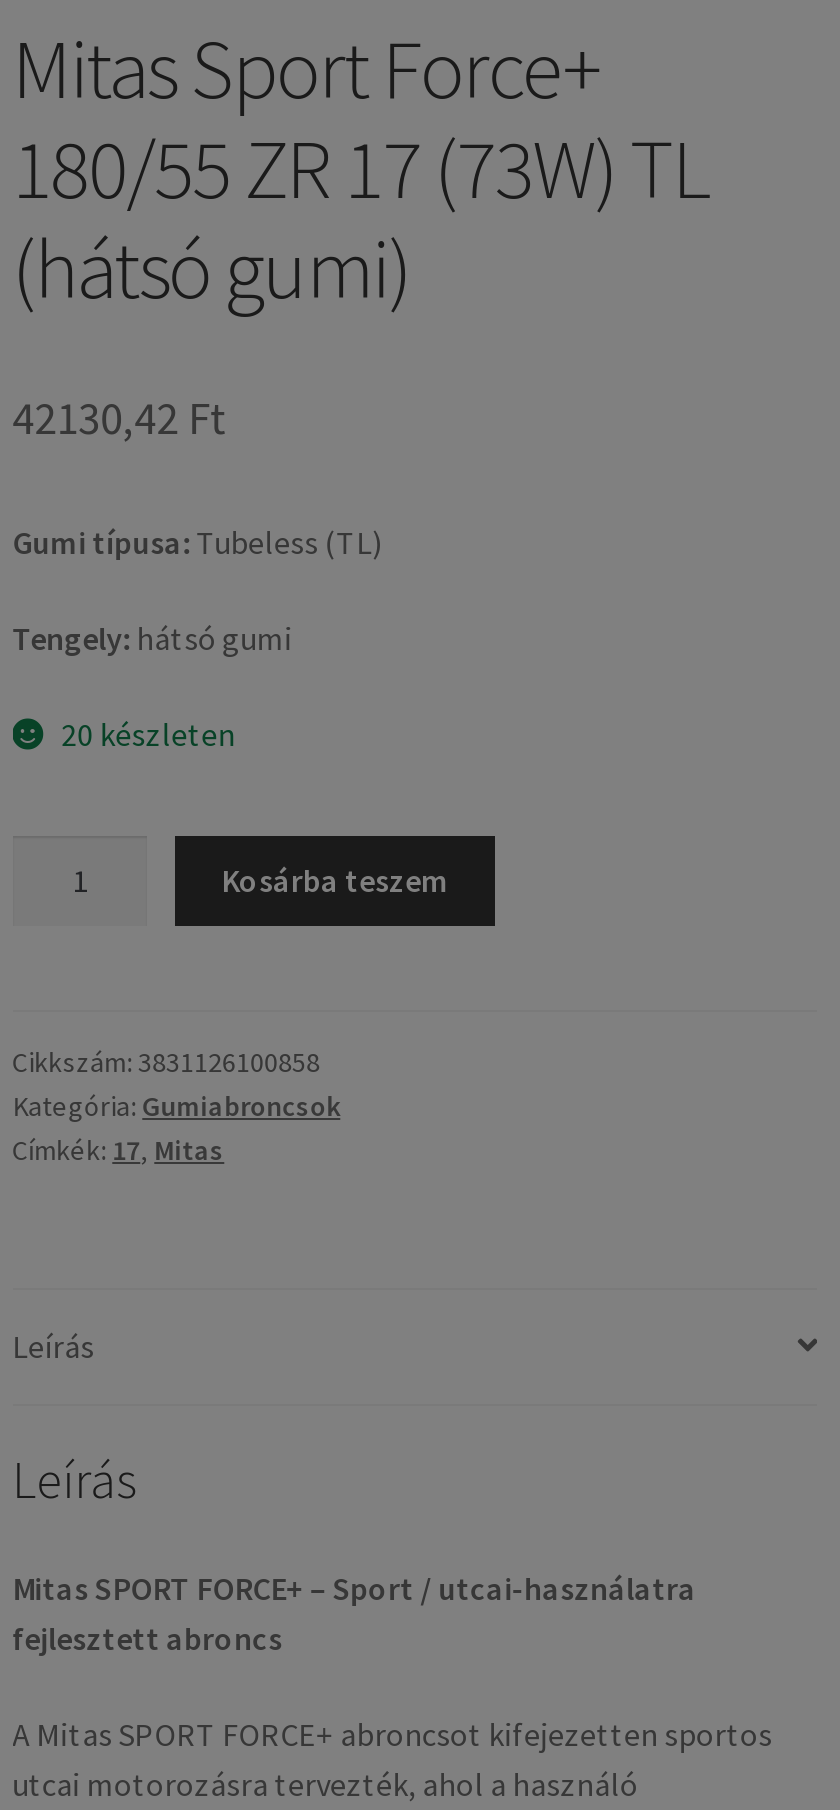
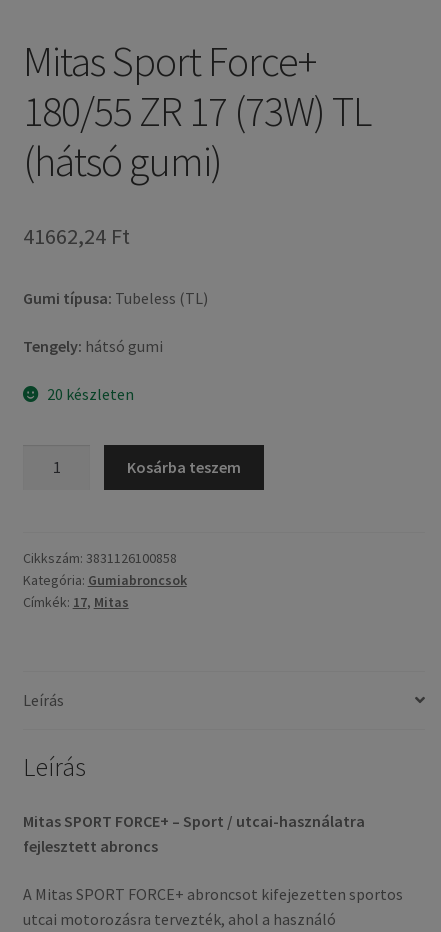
[12,390,226,446] 42130,42 Ft -> [23,222,130,250] 41662,24 Ft

